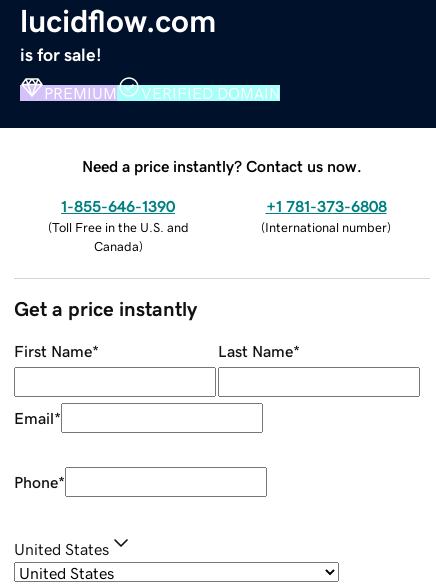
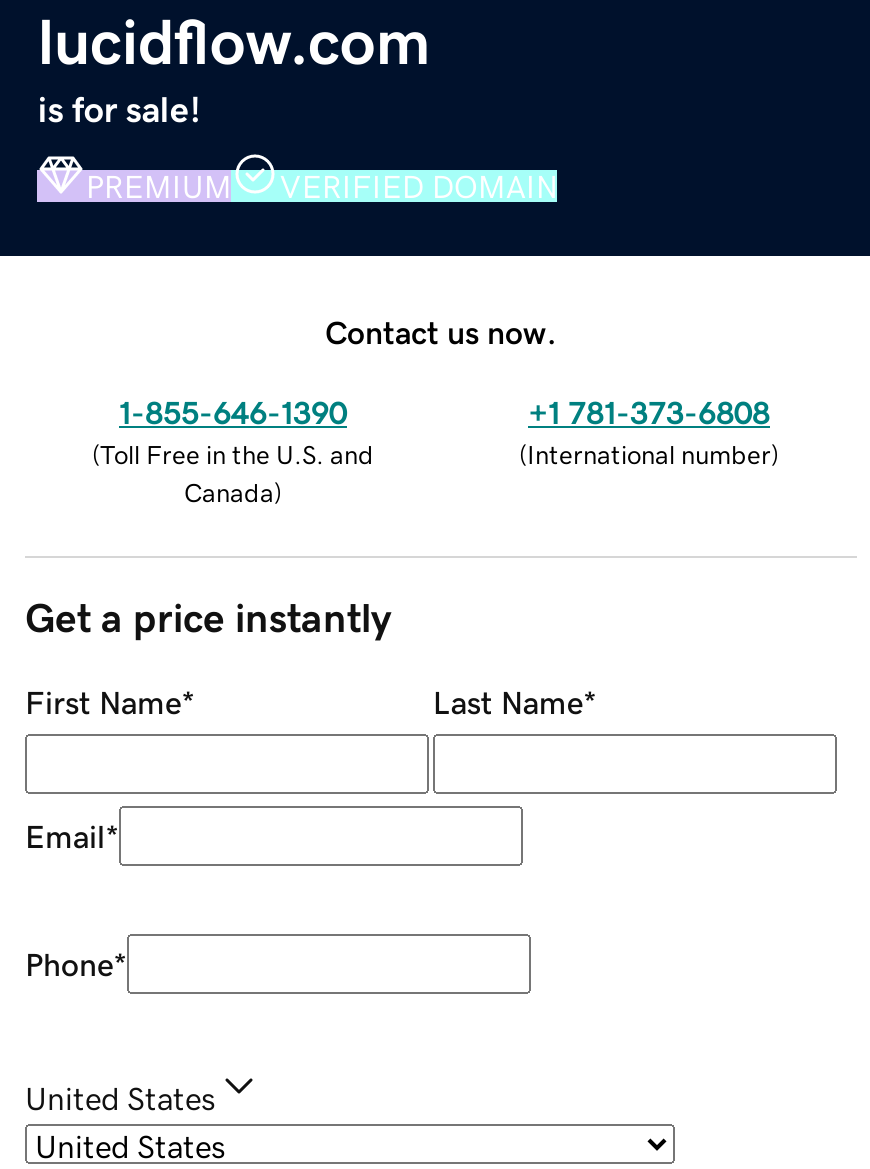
[82,158,362,174] Need a price instantly? Contact us now. -> [325,315,557,347] Contact us now.

